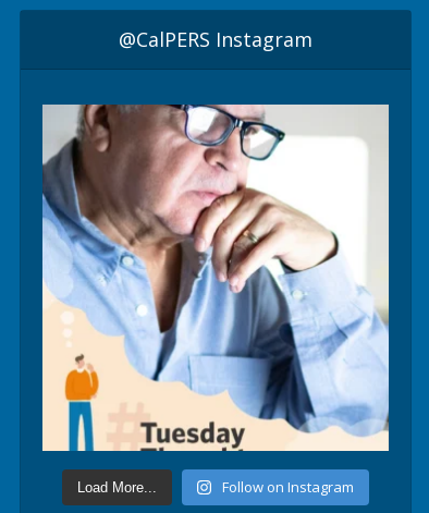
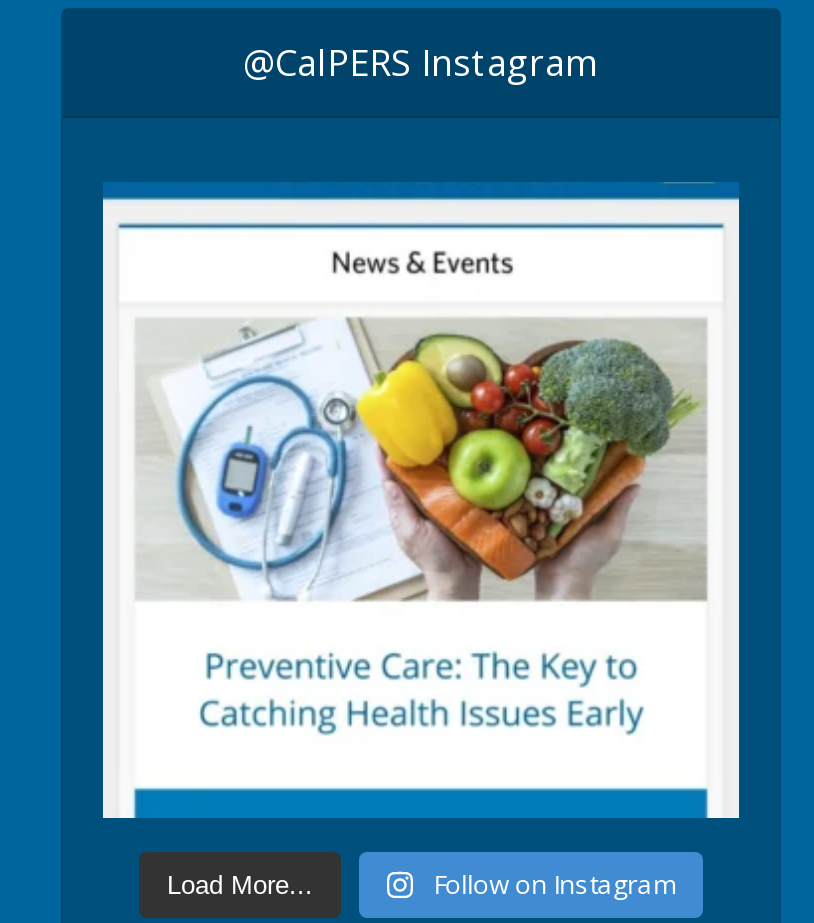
[41,103,390,452] [image] -> [101,182,741,818] [image]

